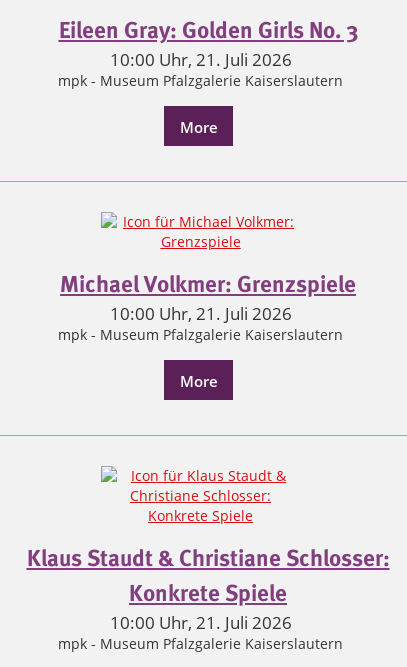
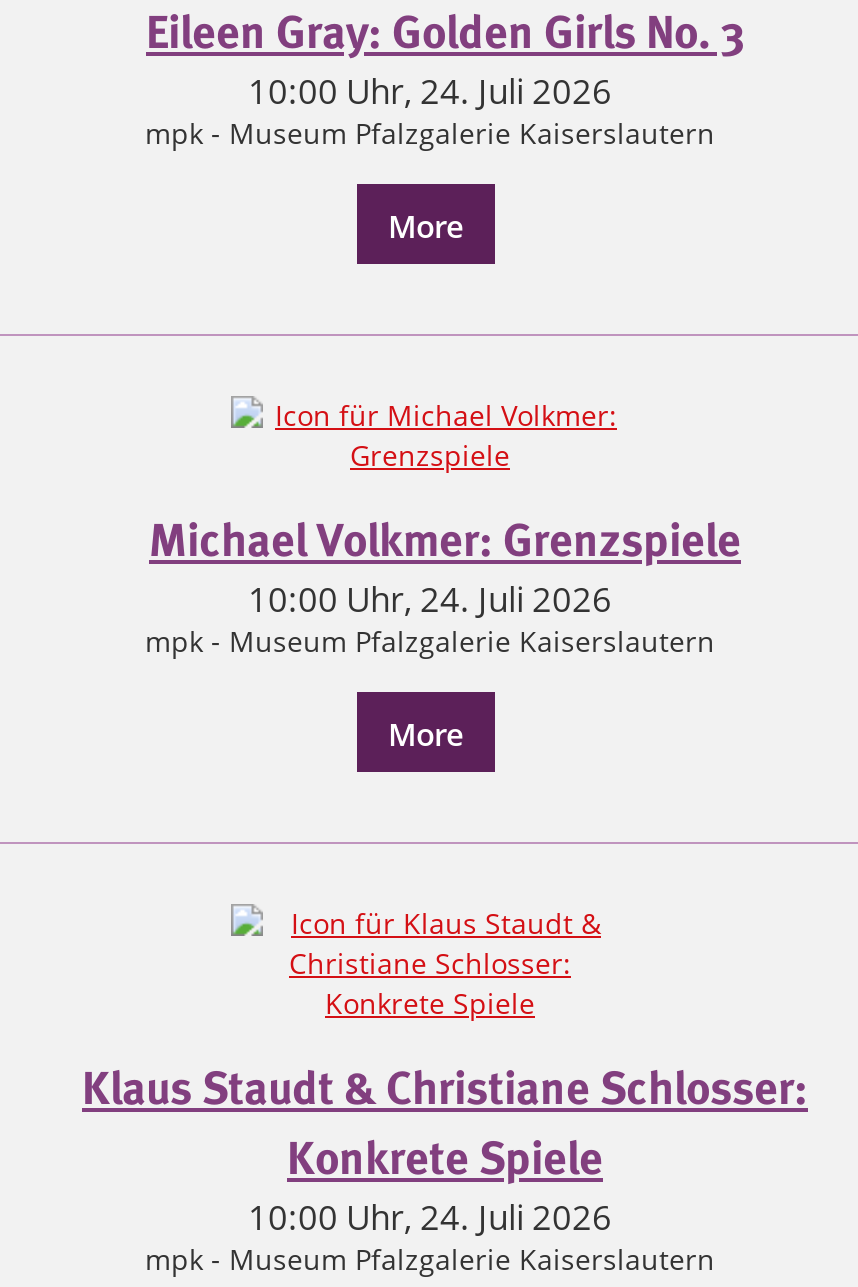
[109,48,291,71] 10:00 Uhr, 21. Juli 2026 -> [248,68,612,114] 10:00 Uhr, 24. Juli 2026
[109,302,291,325] 10:00 Uhr, 21. Juli 2026 -> [248,576,612,622] 10:00 Uhr, 24. Juli 2026
[109,611,291,634] 10:00 Uhr, 21. Juli 2026 -> [248,1194,612,1240] 10:00 Uhr, 24. Juli 2026

